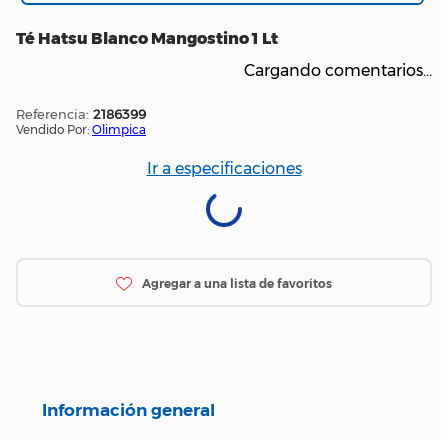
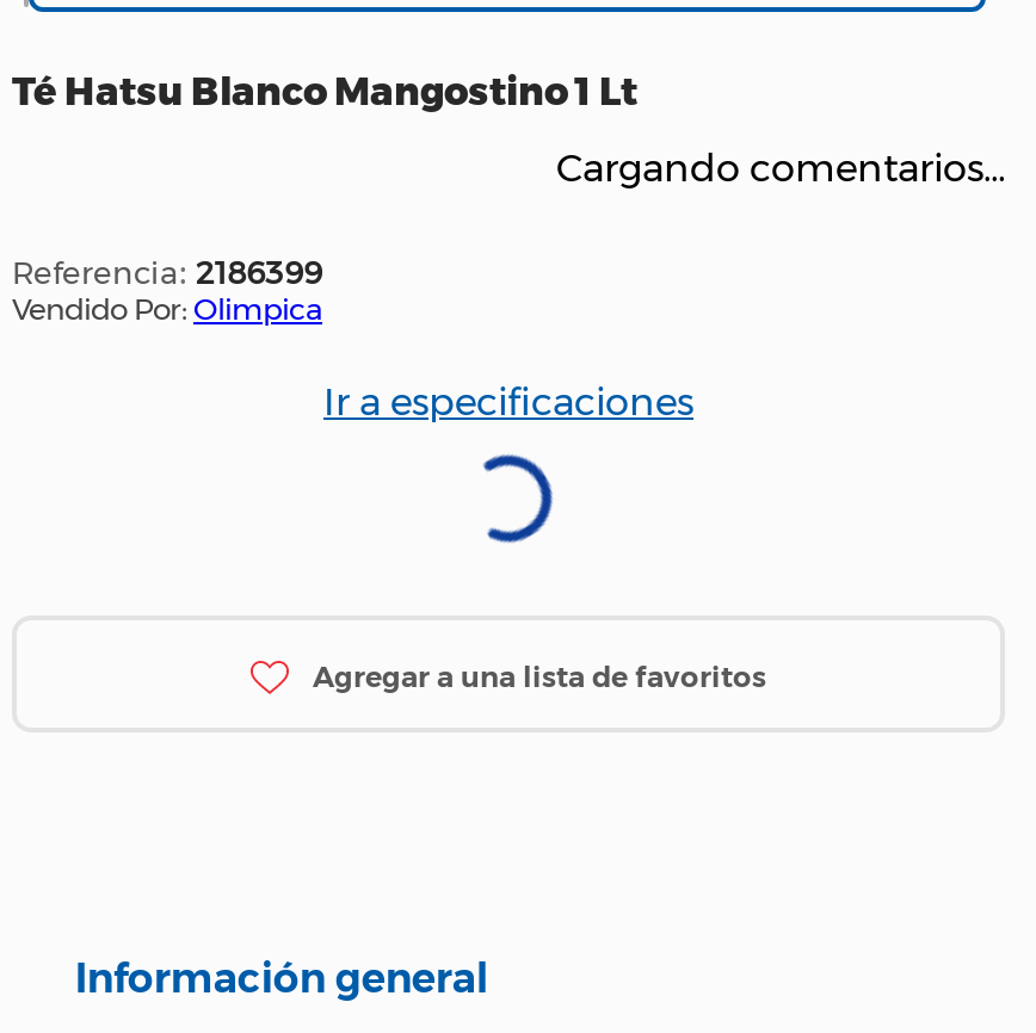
[205,191,242,225] [image] -> [465,451,554,534] [image]

